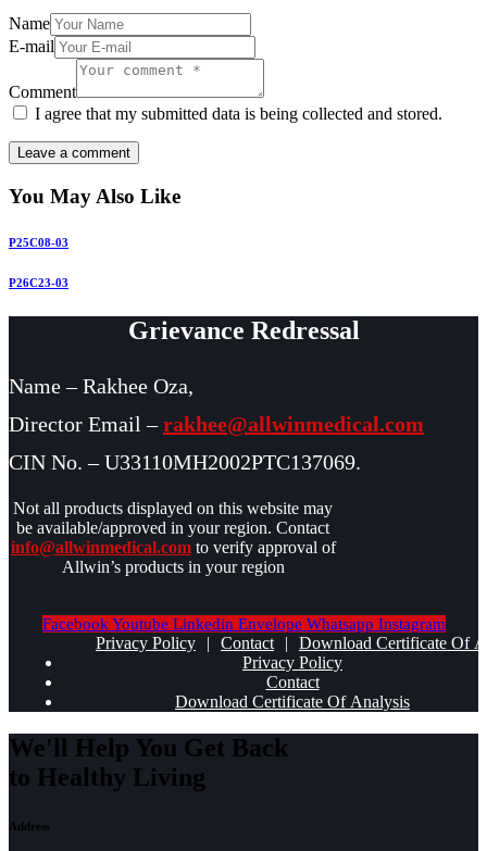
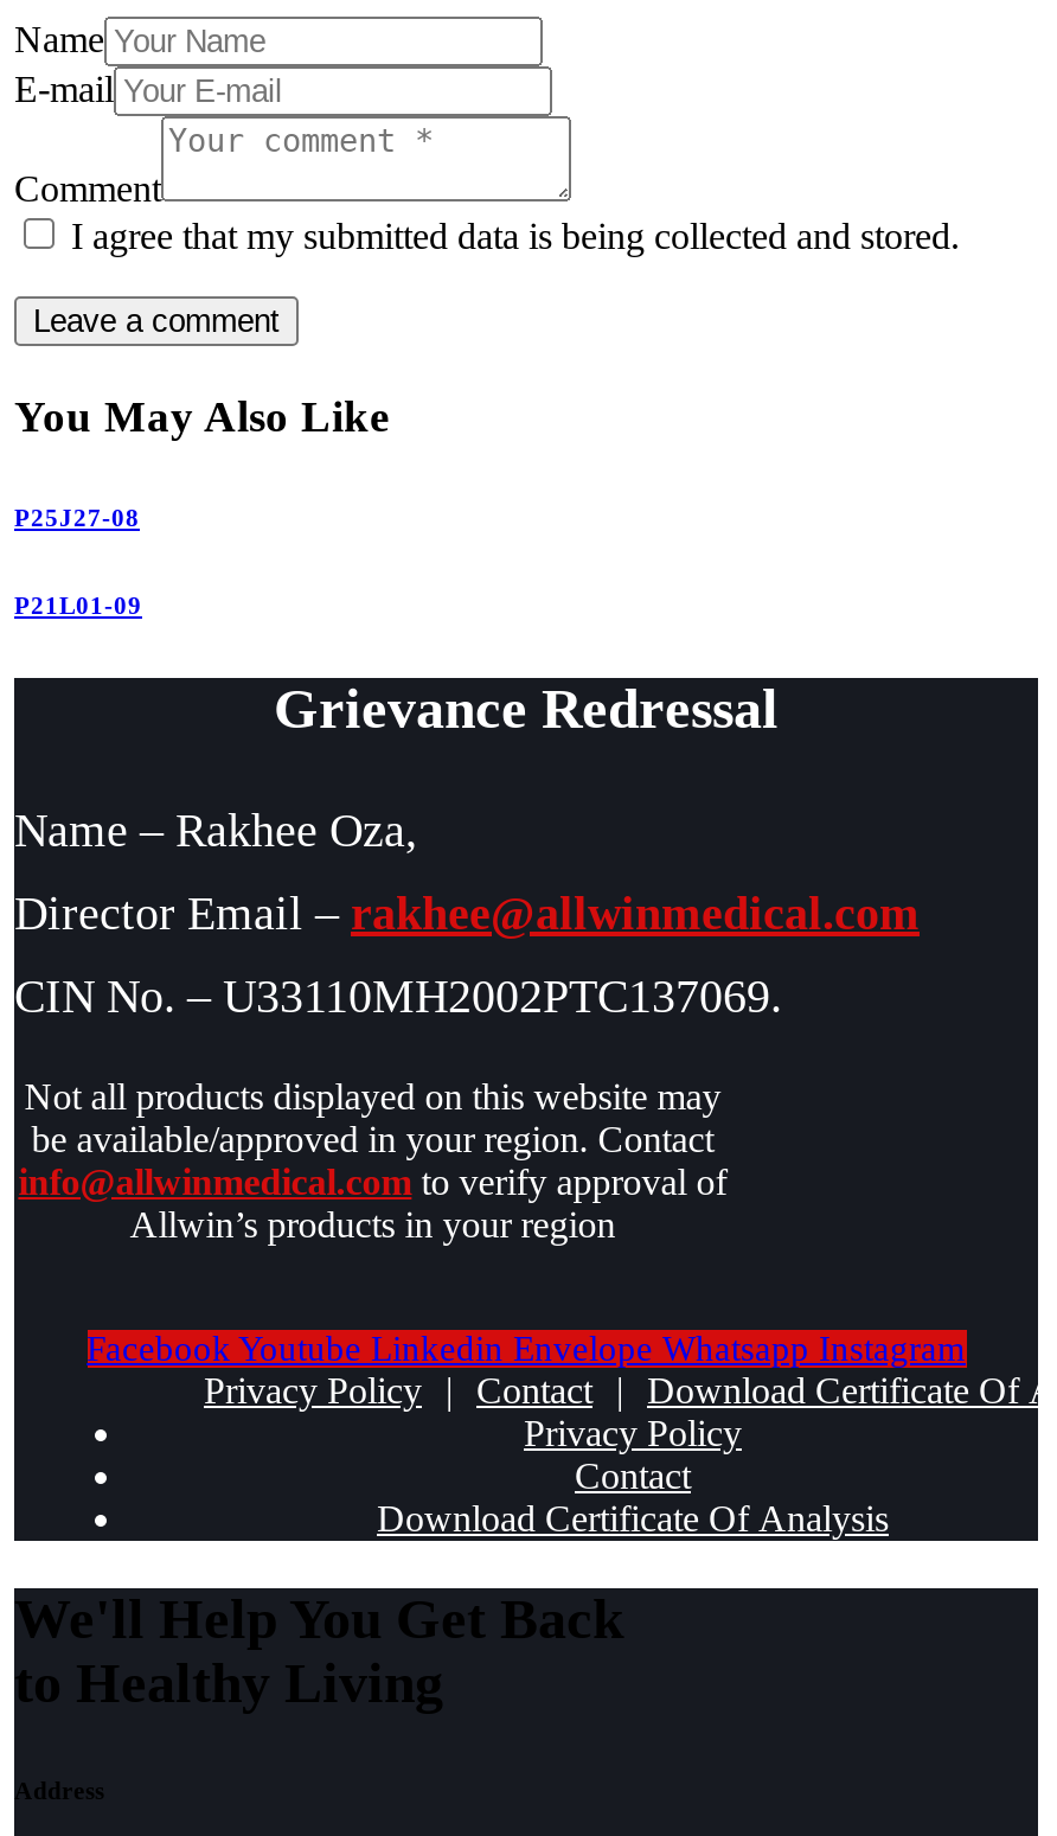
[9,236,68,249] P25C08-03 -> [14,502,140,531] P25J27-08
[9,276,68,289] P26C23-03 -> [14,590,142,618] P21L01-09

